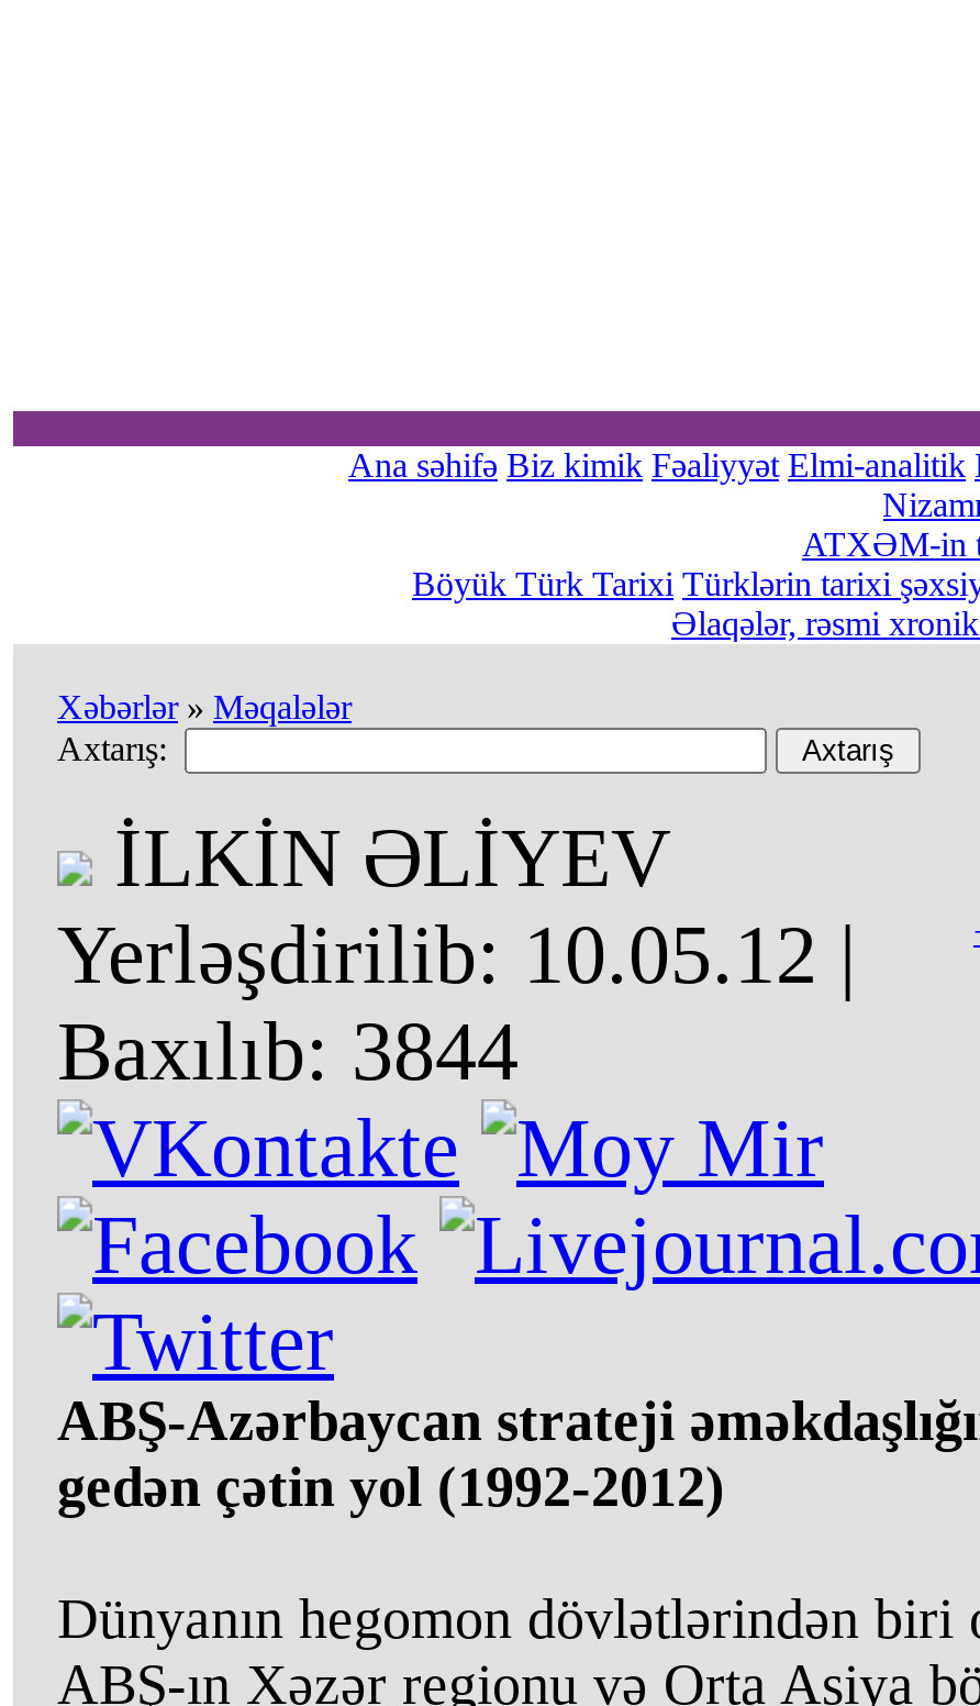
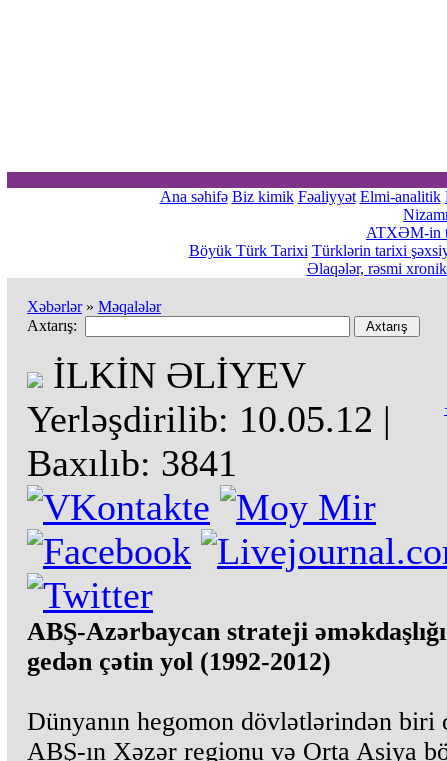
[57,1005,519,1097] Baxılıb: 3844 -> [27,442,237,484] Baxılıb: 3841

